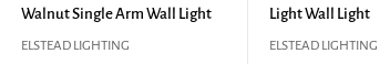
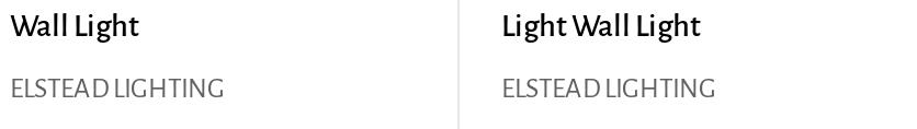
[21,5,212,22] Walnut Single Arm Wall Light -> [10,9,139,42] Wall Light

